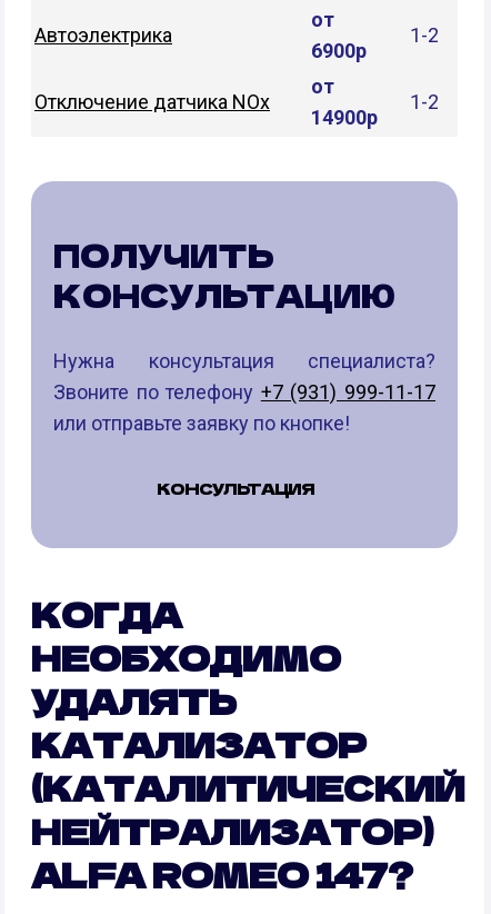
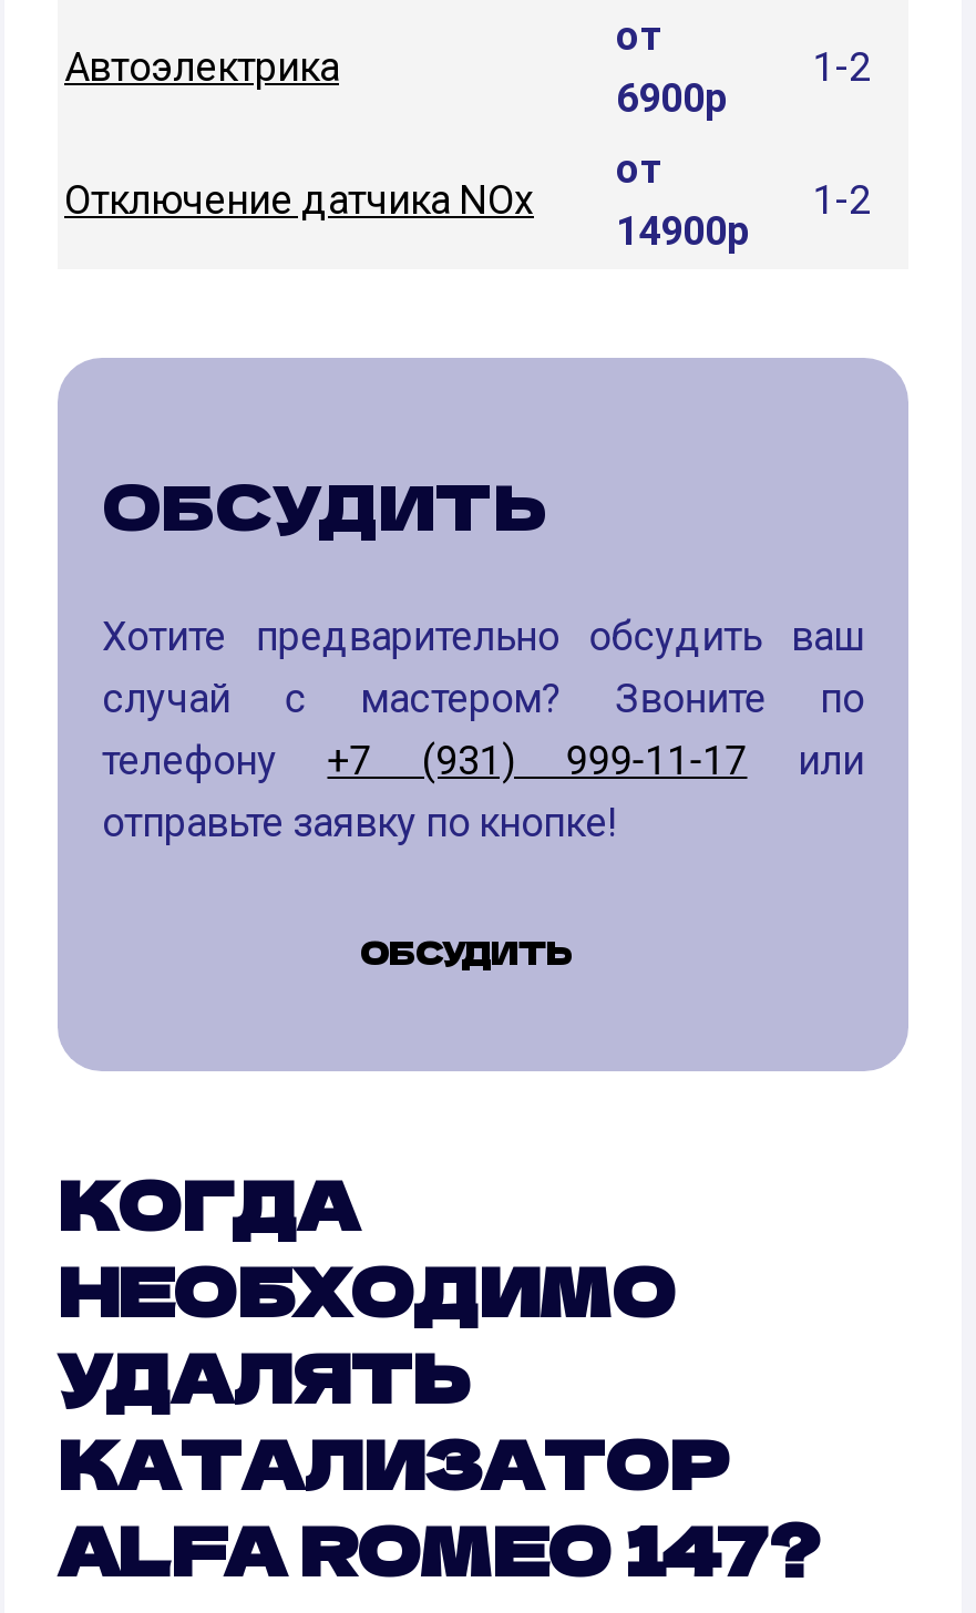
[53,233,395,317] ПОЛУЧИТЬ | КОНСУЛЬТАЦИЮ -> [102,460,547,549] ОБСУДИТЬ
[53,349,435,435] Нужна консультация специалиста? | Звоните по телефону +7 (931) 999-11-17 | или отправьте заявку по кнопке! -> [102,613,864,845] Хотите предварительно обсудить ваш | случай с мастером? Звоните по | телефону +7 (931) 999-11-17 или | отправьте заявку по кнопке!
[157,477,314,499] КОНСУЛЬТАЦИЯ -> [360,930,571,974] ОБСУДИТЬ
[31,763,464,855] (КАТАЛИТИЧЕСКИЙ | НЕЙТРАЛИЗАТОР) -> none

